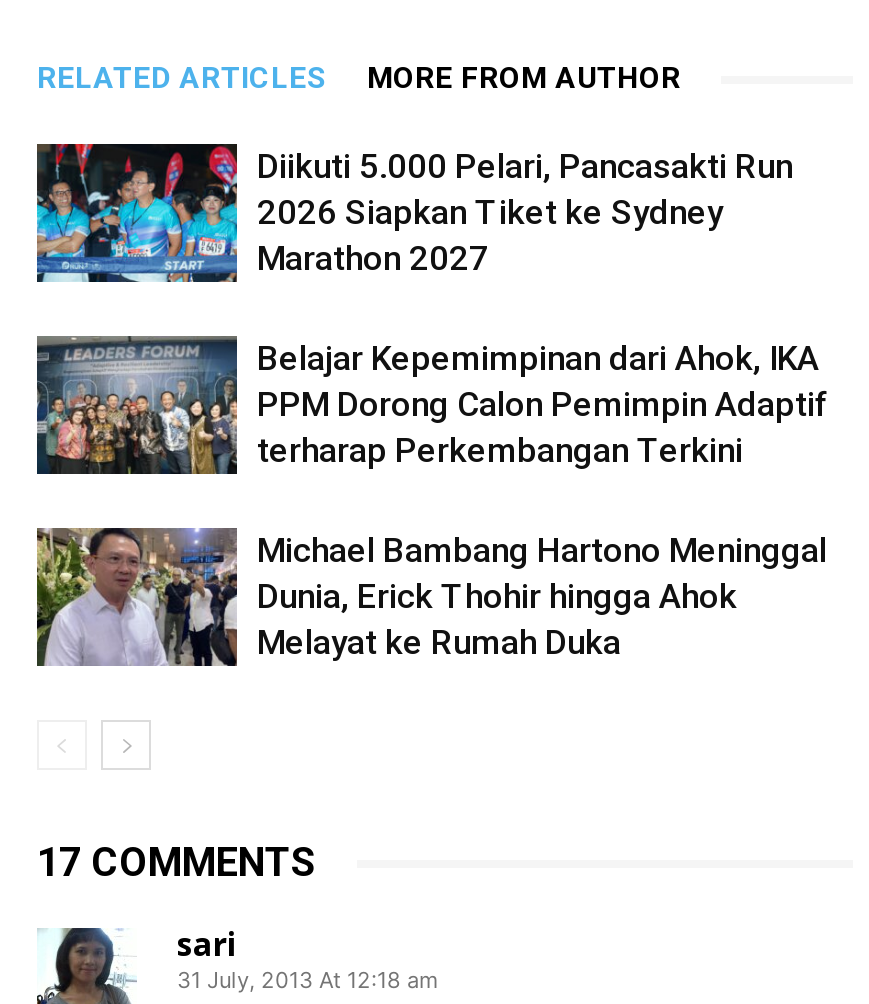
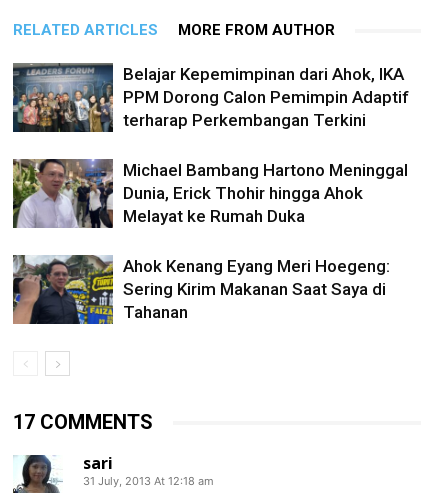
[35,142,793,284] [image] | Diikuti 5.000 Pelari, Pancasakti Run | 2026 Siapkan Tiket ke Sydney | Marathon 2027 -> none
moved [33,334,829,662] -> [11,62,409,226]: [image] | Belajar Kepemimpinan dari Ahok, IKA | PPM Dorong Calon Pemimpin Adaptif | terharap Perkembangan Terkini | Michael Bambang Hartono Meninggal | Dunia, Erick Thohir hingga Ahok | Melayat ke Rumah Duka
none -> [12,254,390,325] [image] | Ahok Kenang Eyang Meri Hoegeng: | Sering Kirim Makanan Saat Saya di | Tahanan

